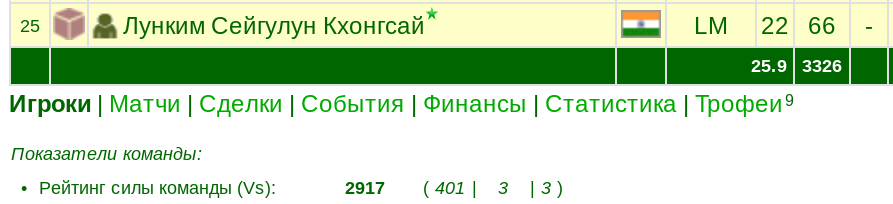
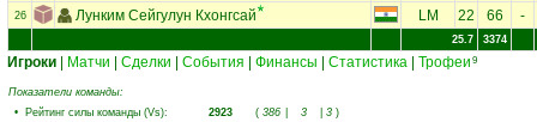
[20,16,40,36] 25 -> [14,10,26,22] 26
[751,56,787,76] 25.9 -> [452,33,473,45] 25.7
[802,56,842,76] 3326 -> [482,33,506,45] 3374
[345,178,385,198] 2917 -> [209,106,233,118] 2923
[423,178,465,198] (401 -> [255,106,280,118] (386

